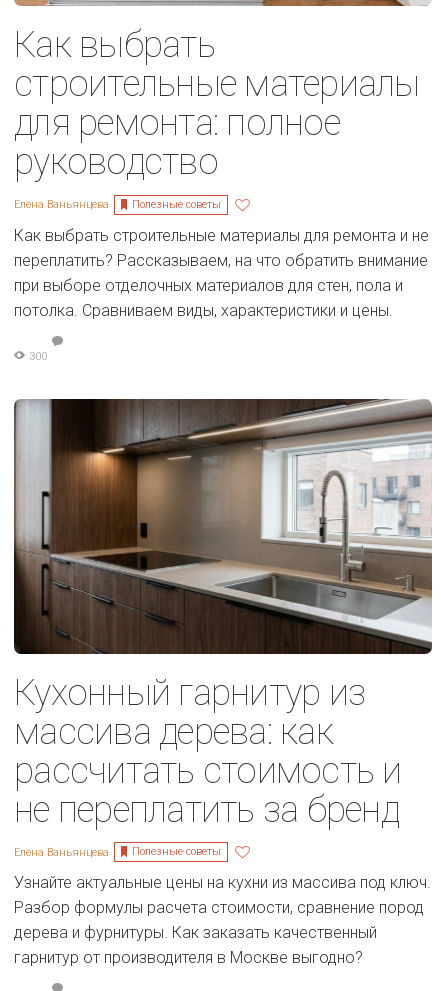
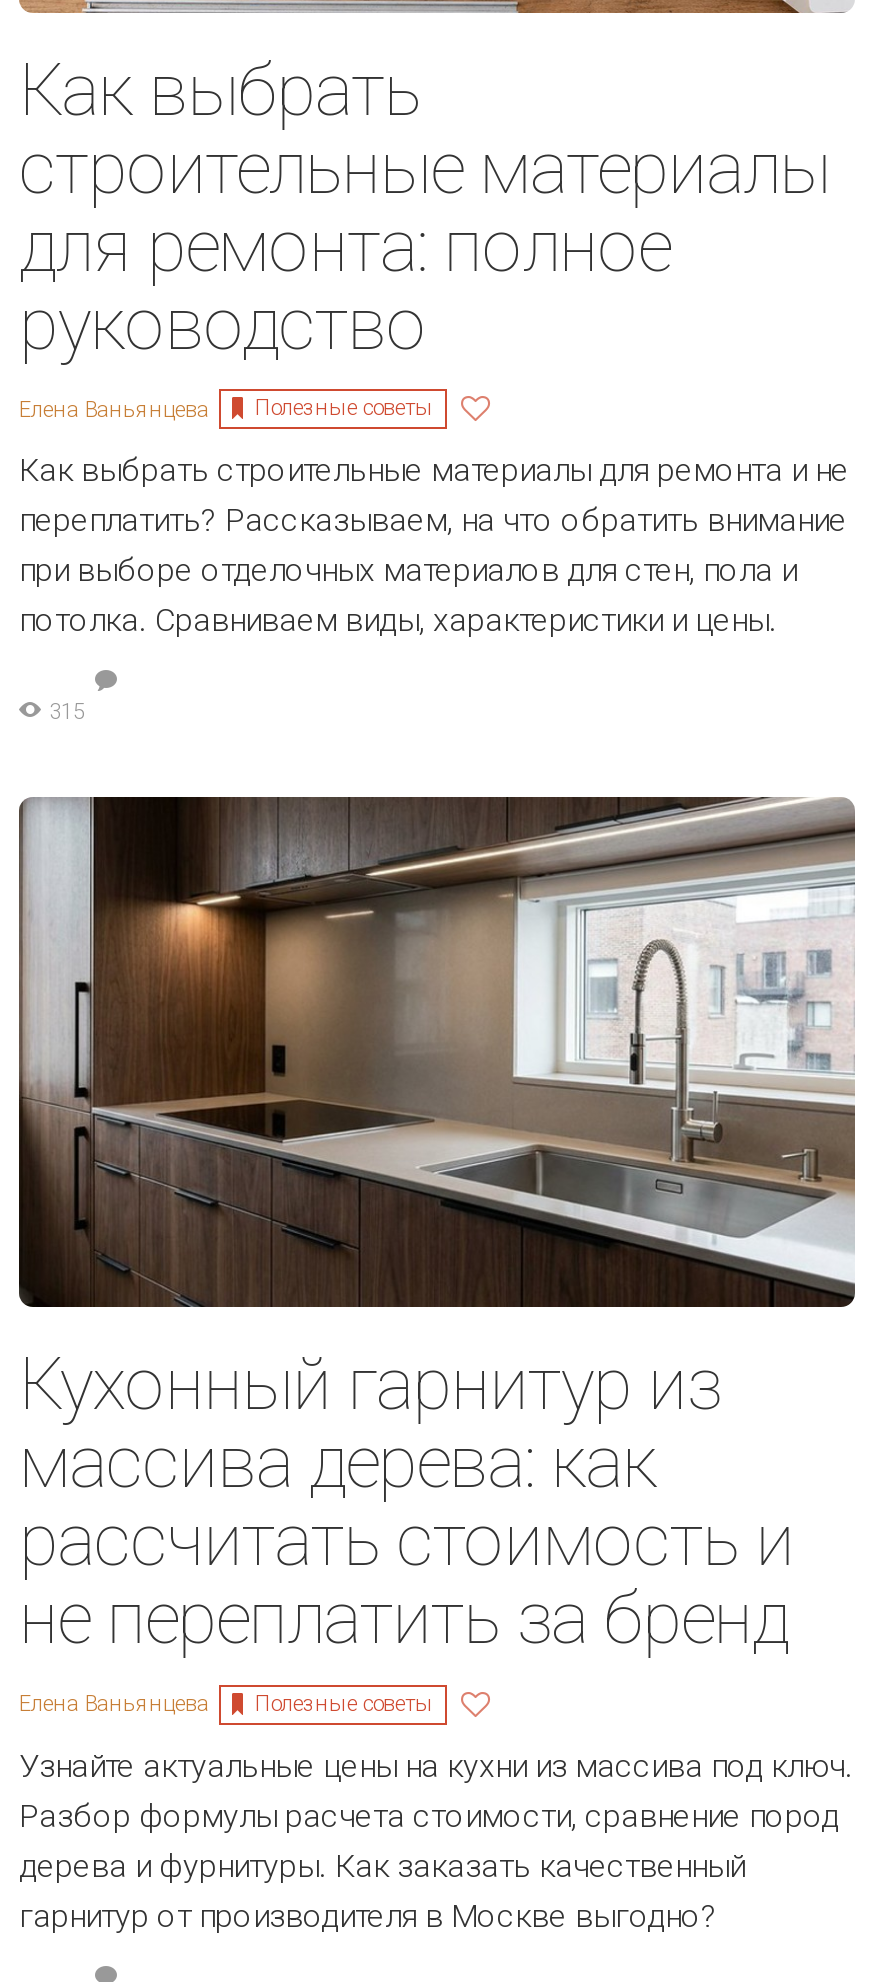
[29,350,47,363] 300 -> [49,700,85,726] 315

